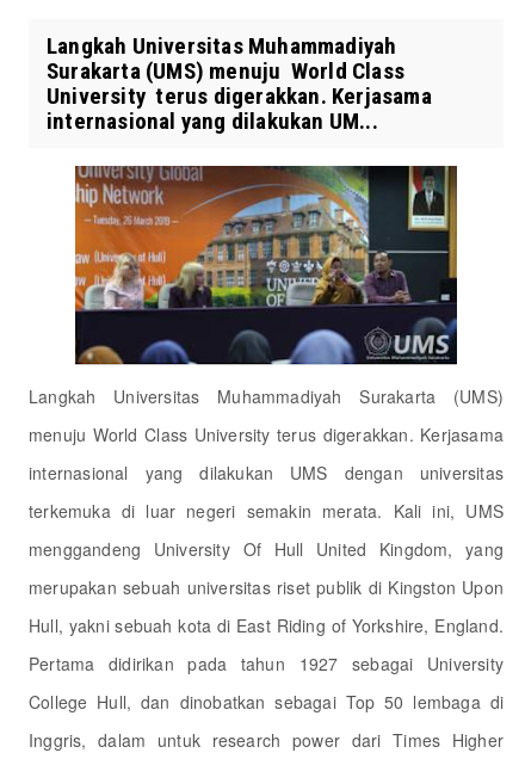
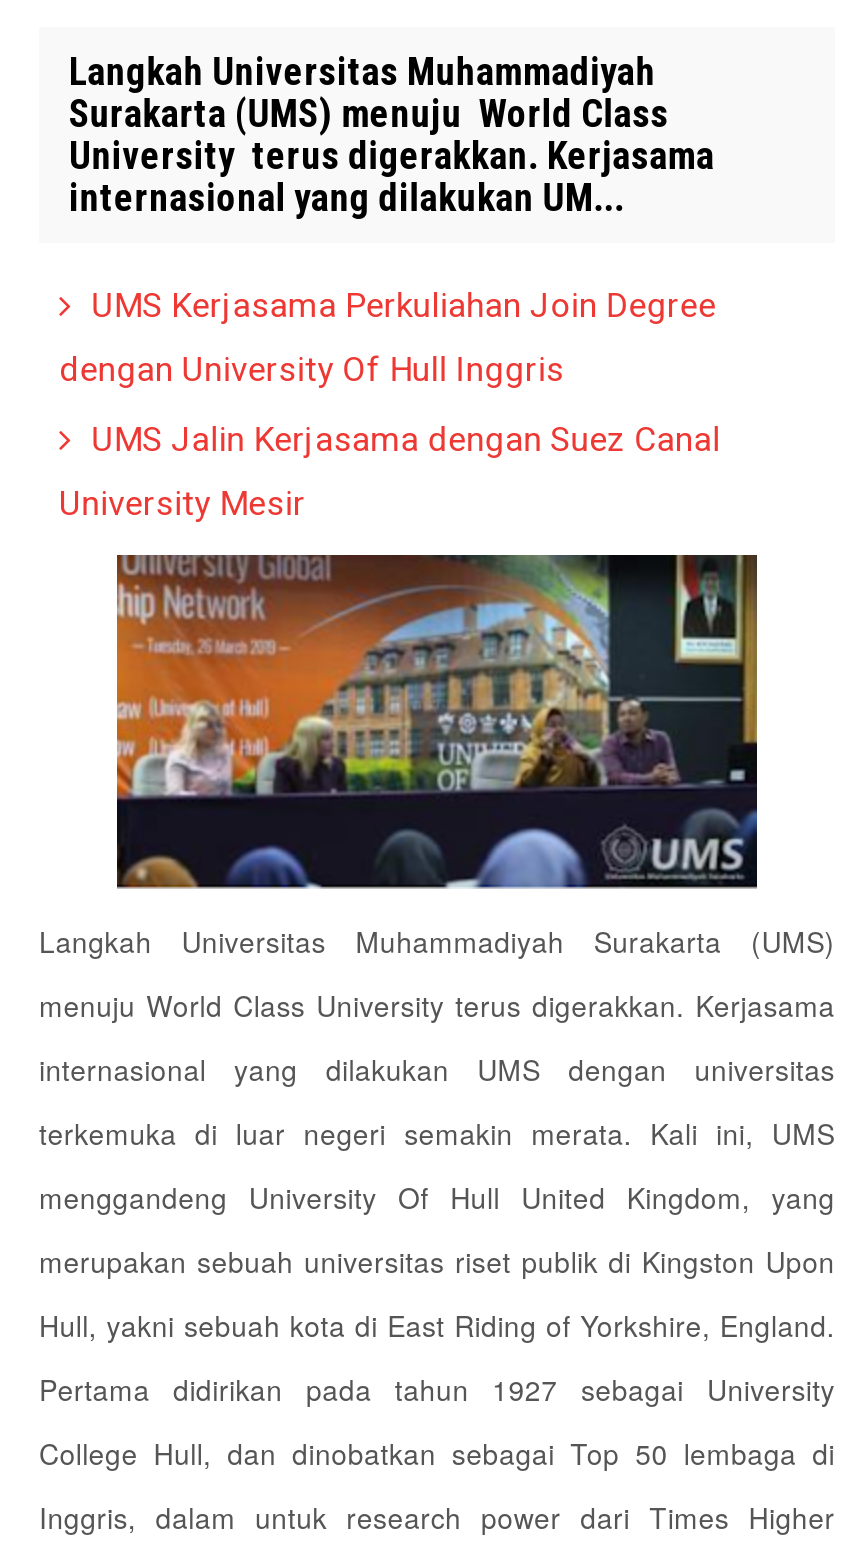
none -> [59,286,720,524] UMS Kerjasama Perkuliahan Join Degree | dengan University Of Hull Inggris | UMS Jalin Kerjasama dengan Suez Canal | University Mesir

